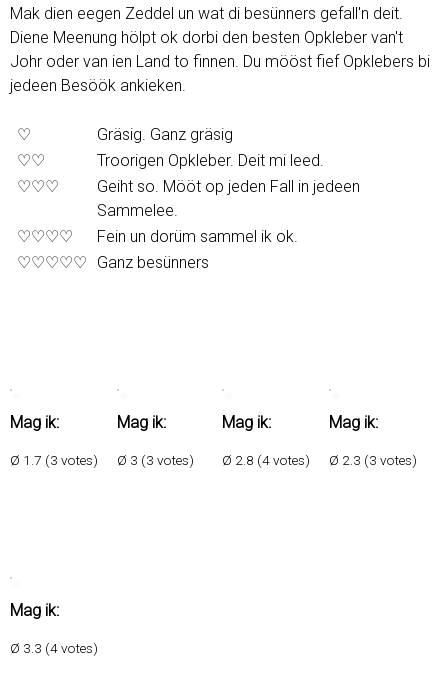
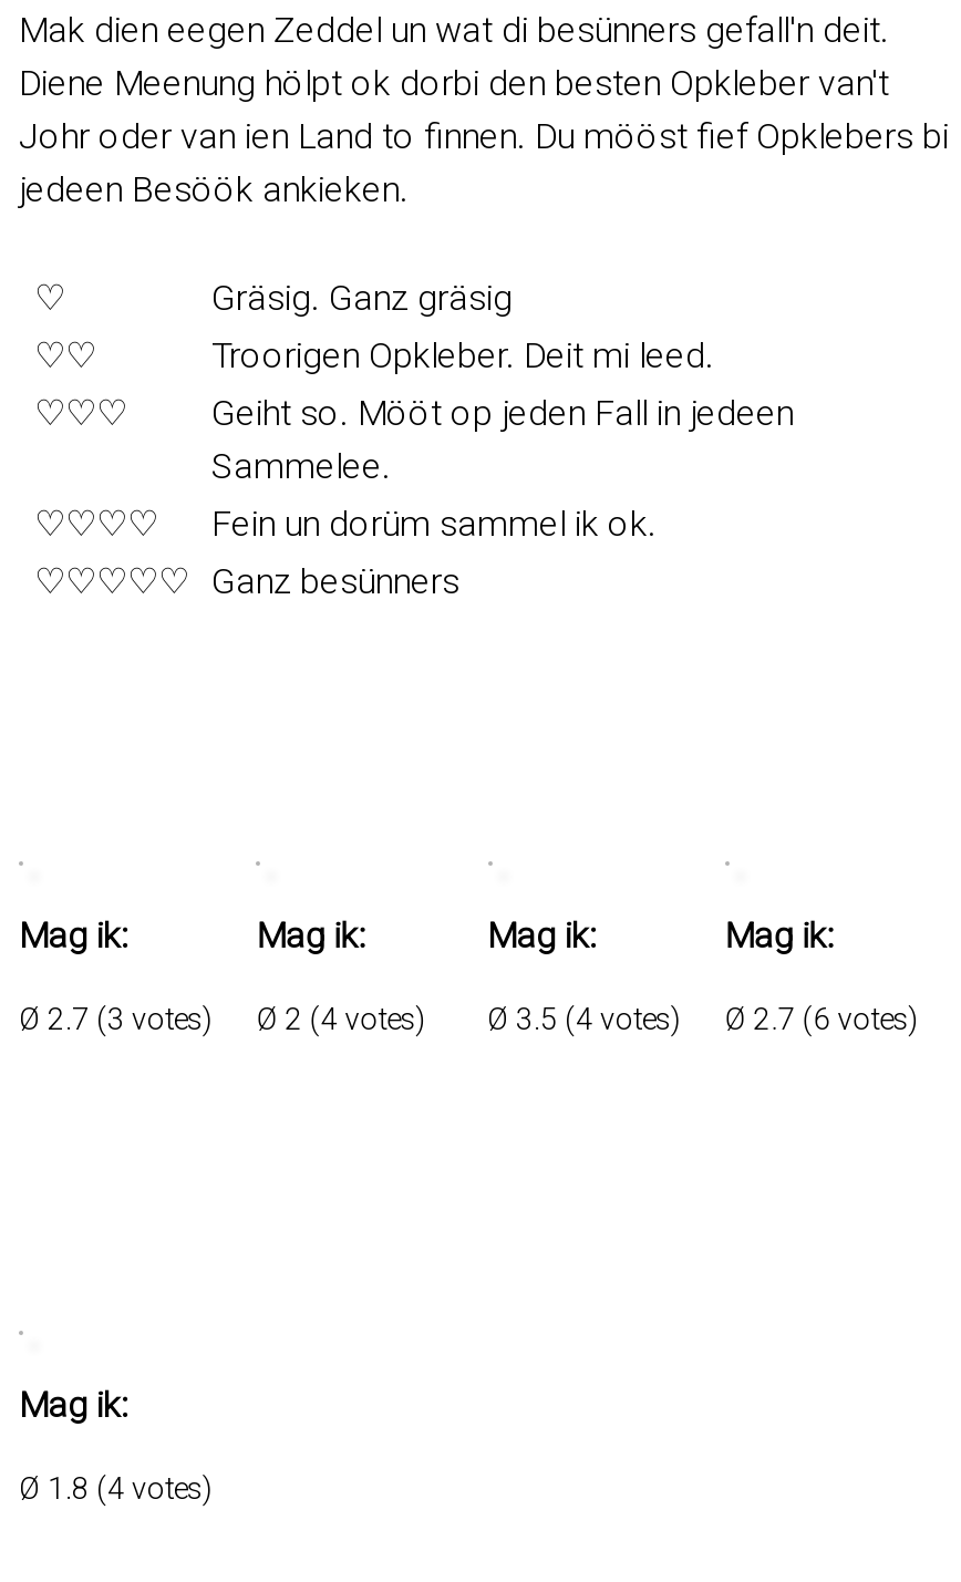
[10,452,98,468] Ø 1.7 (3 votes) -> [19,1000,214,1036] Ø 2.7 (3 votes)
[117,452,194,468] Ø 3 (3 votes) -> [256,1000,427,1036] Ø 2 (4 votes)
[221,452,309,468] Ø 2.8 (4 votes) -> [487,1000,682,1036] Ø 3.5 (4 votes)
[329,452,417,468] Ø 2.3 (3 votes) -> [725,1000,920,1036] Ø 2.7 (6 votes)
[10,640,98,656] Ø 3.3 (4 votes) -> [19,1470,214,1506] Ø 1.8 (4 votes)

